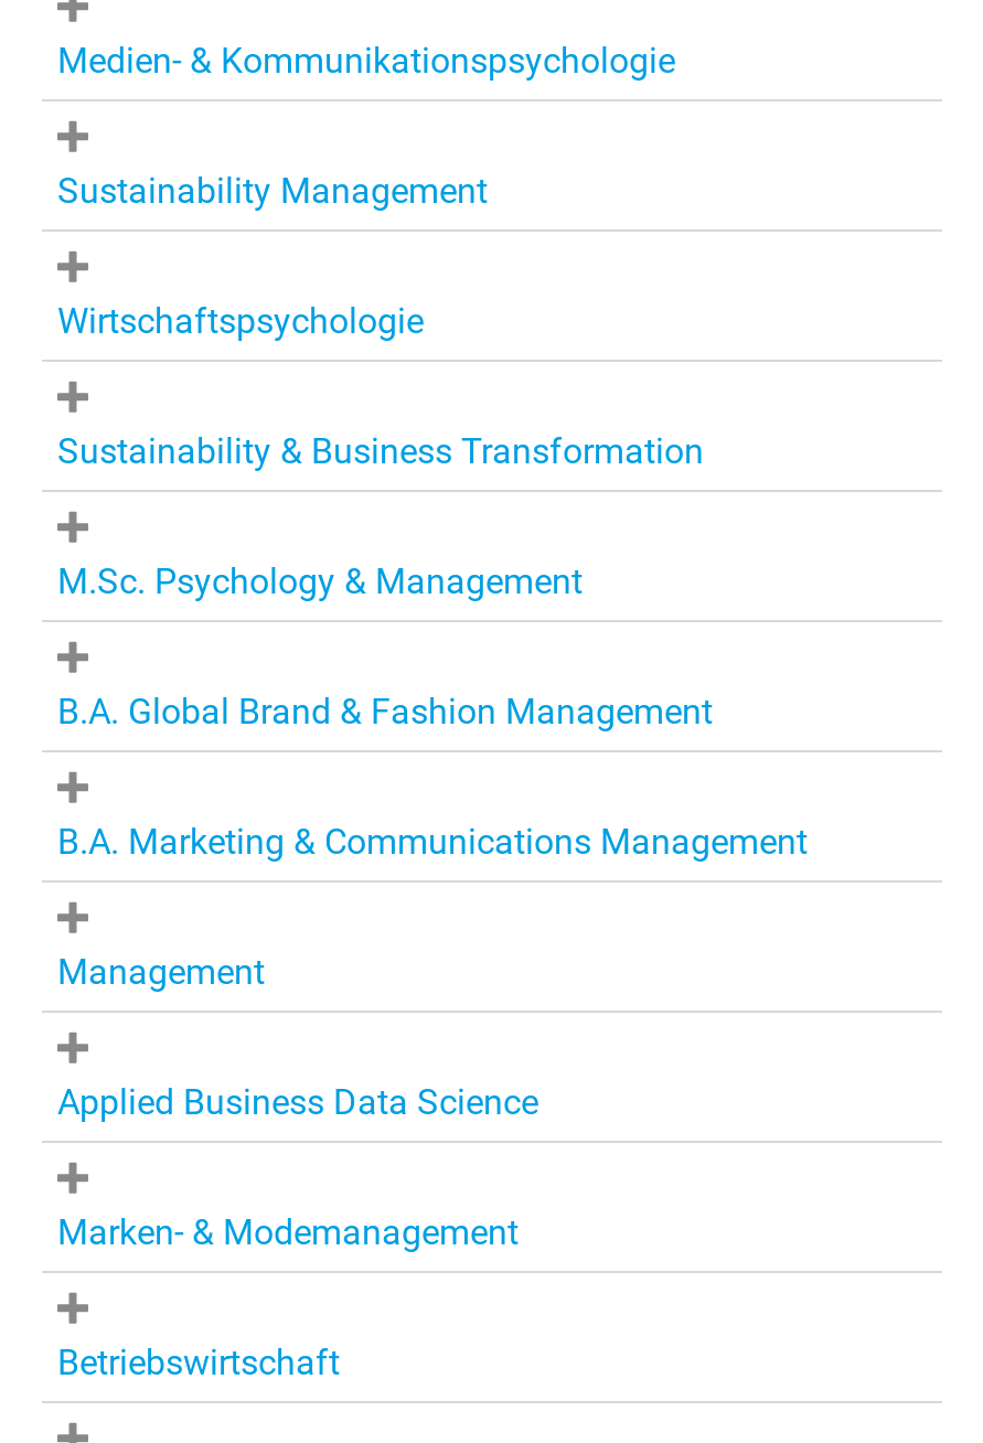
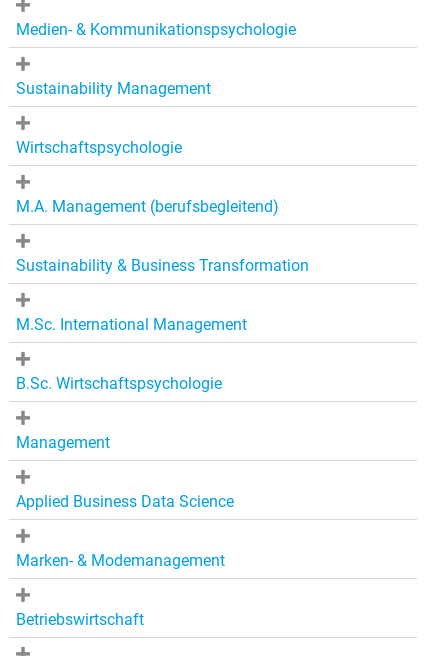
none -> [16,197,279,216] M.A. Management (berufsbegleitend)
moved [57,431,704,473] -> [16,256,309,275]: Sustainability & Business Transformation
[57,561,808,863] M.Sc. Psychology & Management | B.A. Global Brand & Fashion Management | B.A. Marketing & Communications Management -> [16,315,247,393] M.Sc. International Management | B.Sc. Wirtschaftspsychologie

